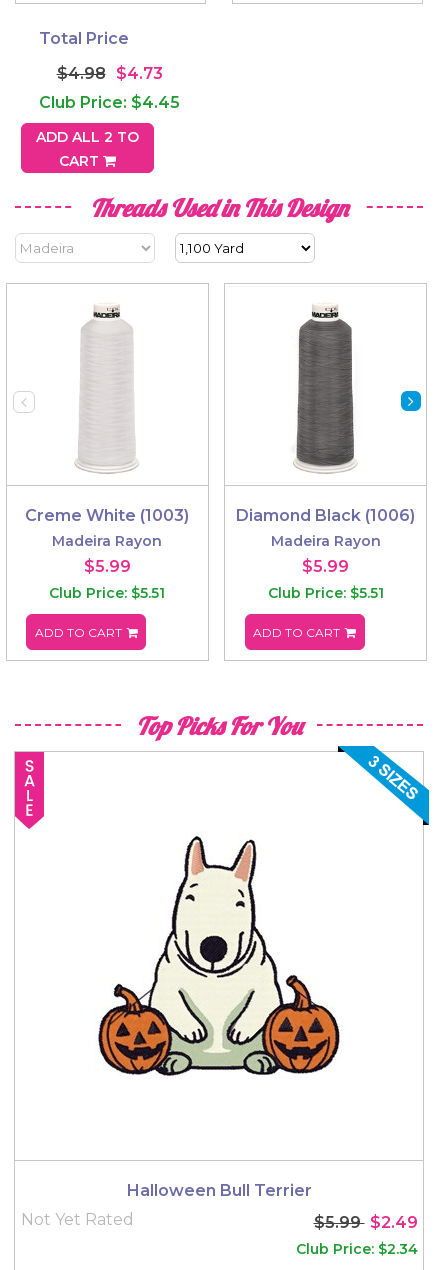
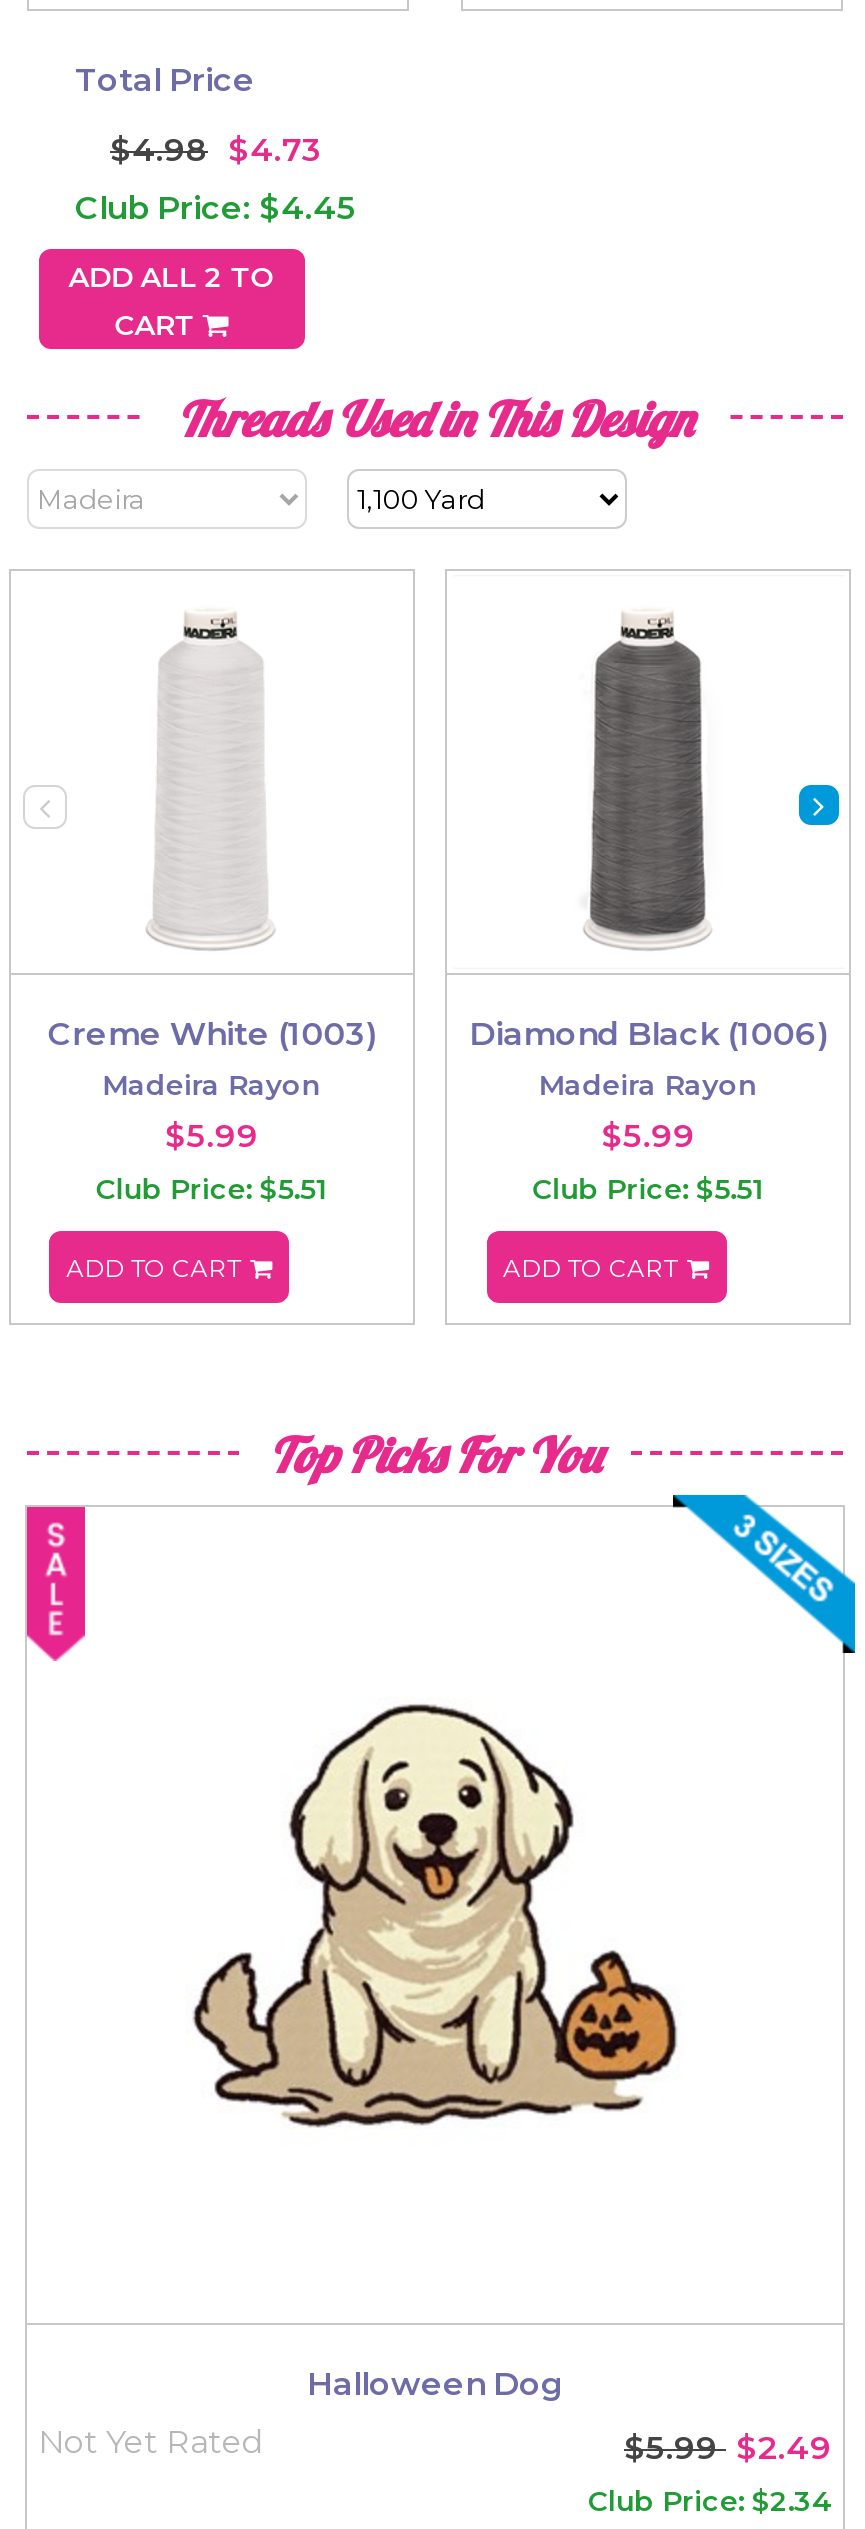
[97,835,341,1077] [image] -> [191,1675,679,2155] [image]
[126,1181,311,1200] Halloween Bull Terrier -> [307,2364,563,2402] Halloween Dog

